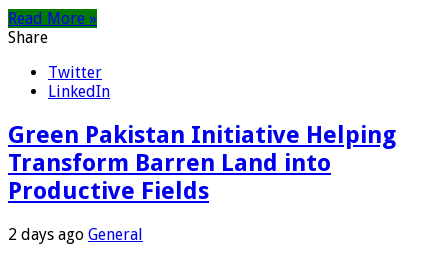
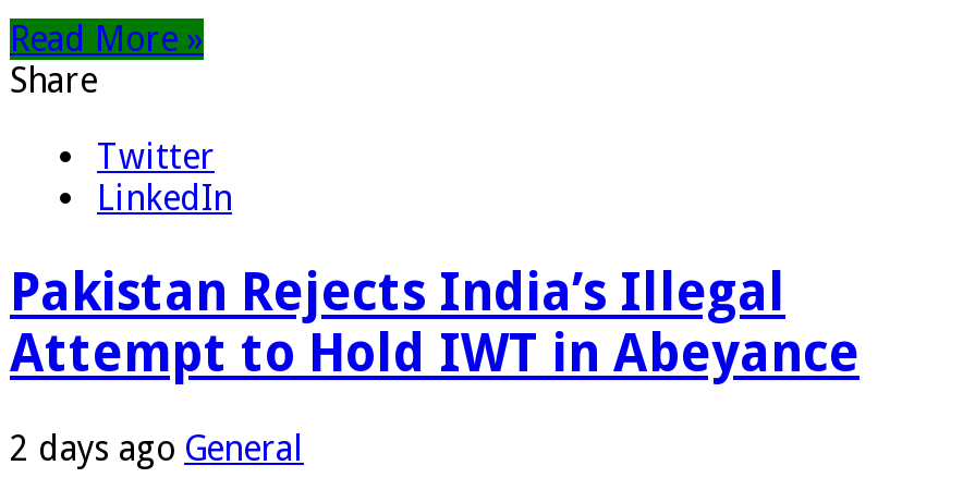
[8,121,396,205] Green Pakistan Initiative Helping | Transform Barren Land into | Productive Fields -> [10,262,860,384] Pakistan Rejects India’s Illegal | Attempt to Hold IWT in Abeyance

